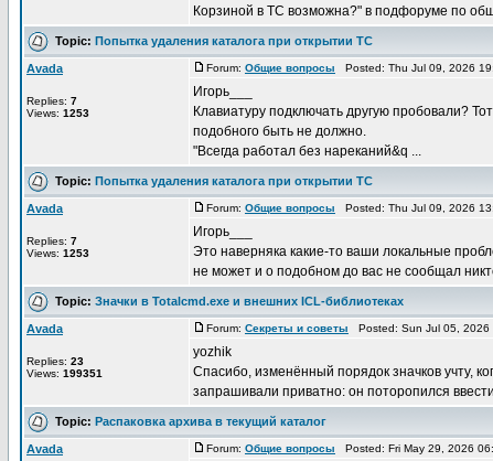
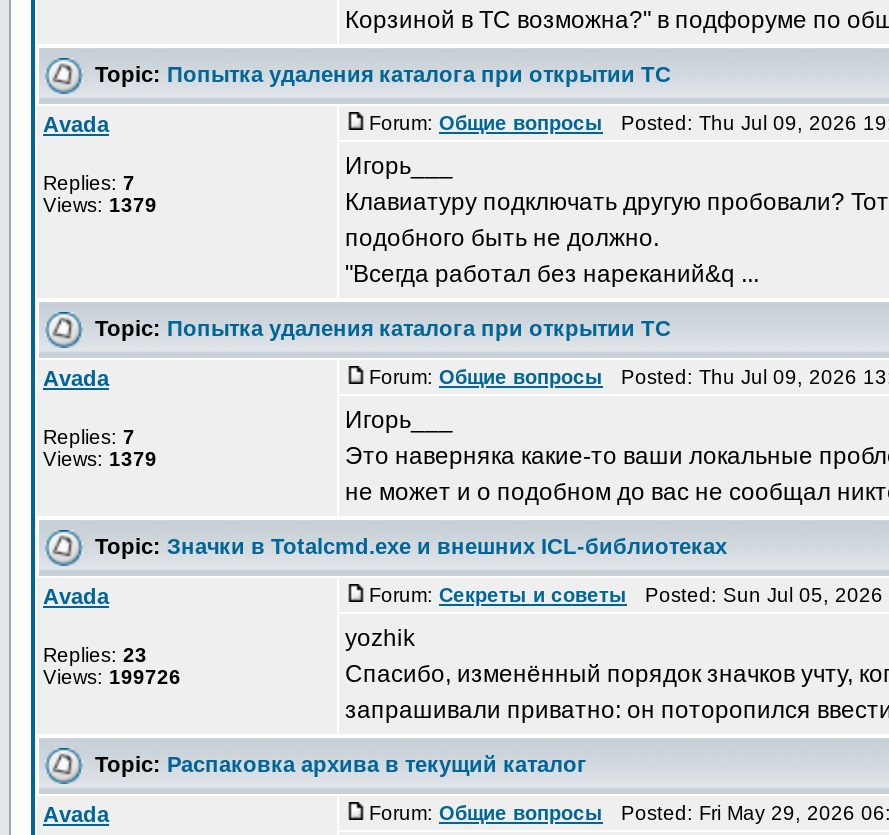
[26,107,89,119] Views: 1253 -> [43,194,157,216] Views: 1379
[26,247,89,259] Views: 1253 -> [43,448,157,470] Views: 1379
[26,367,103,379] Views: 199351 -> [43,666,181,688] Views: 199726

